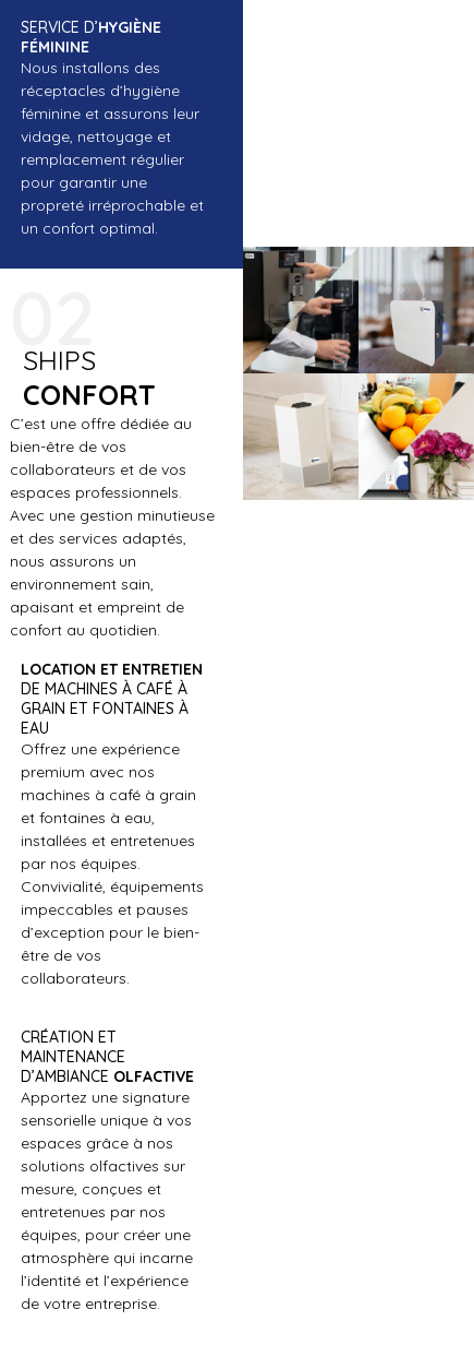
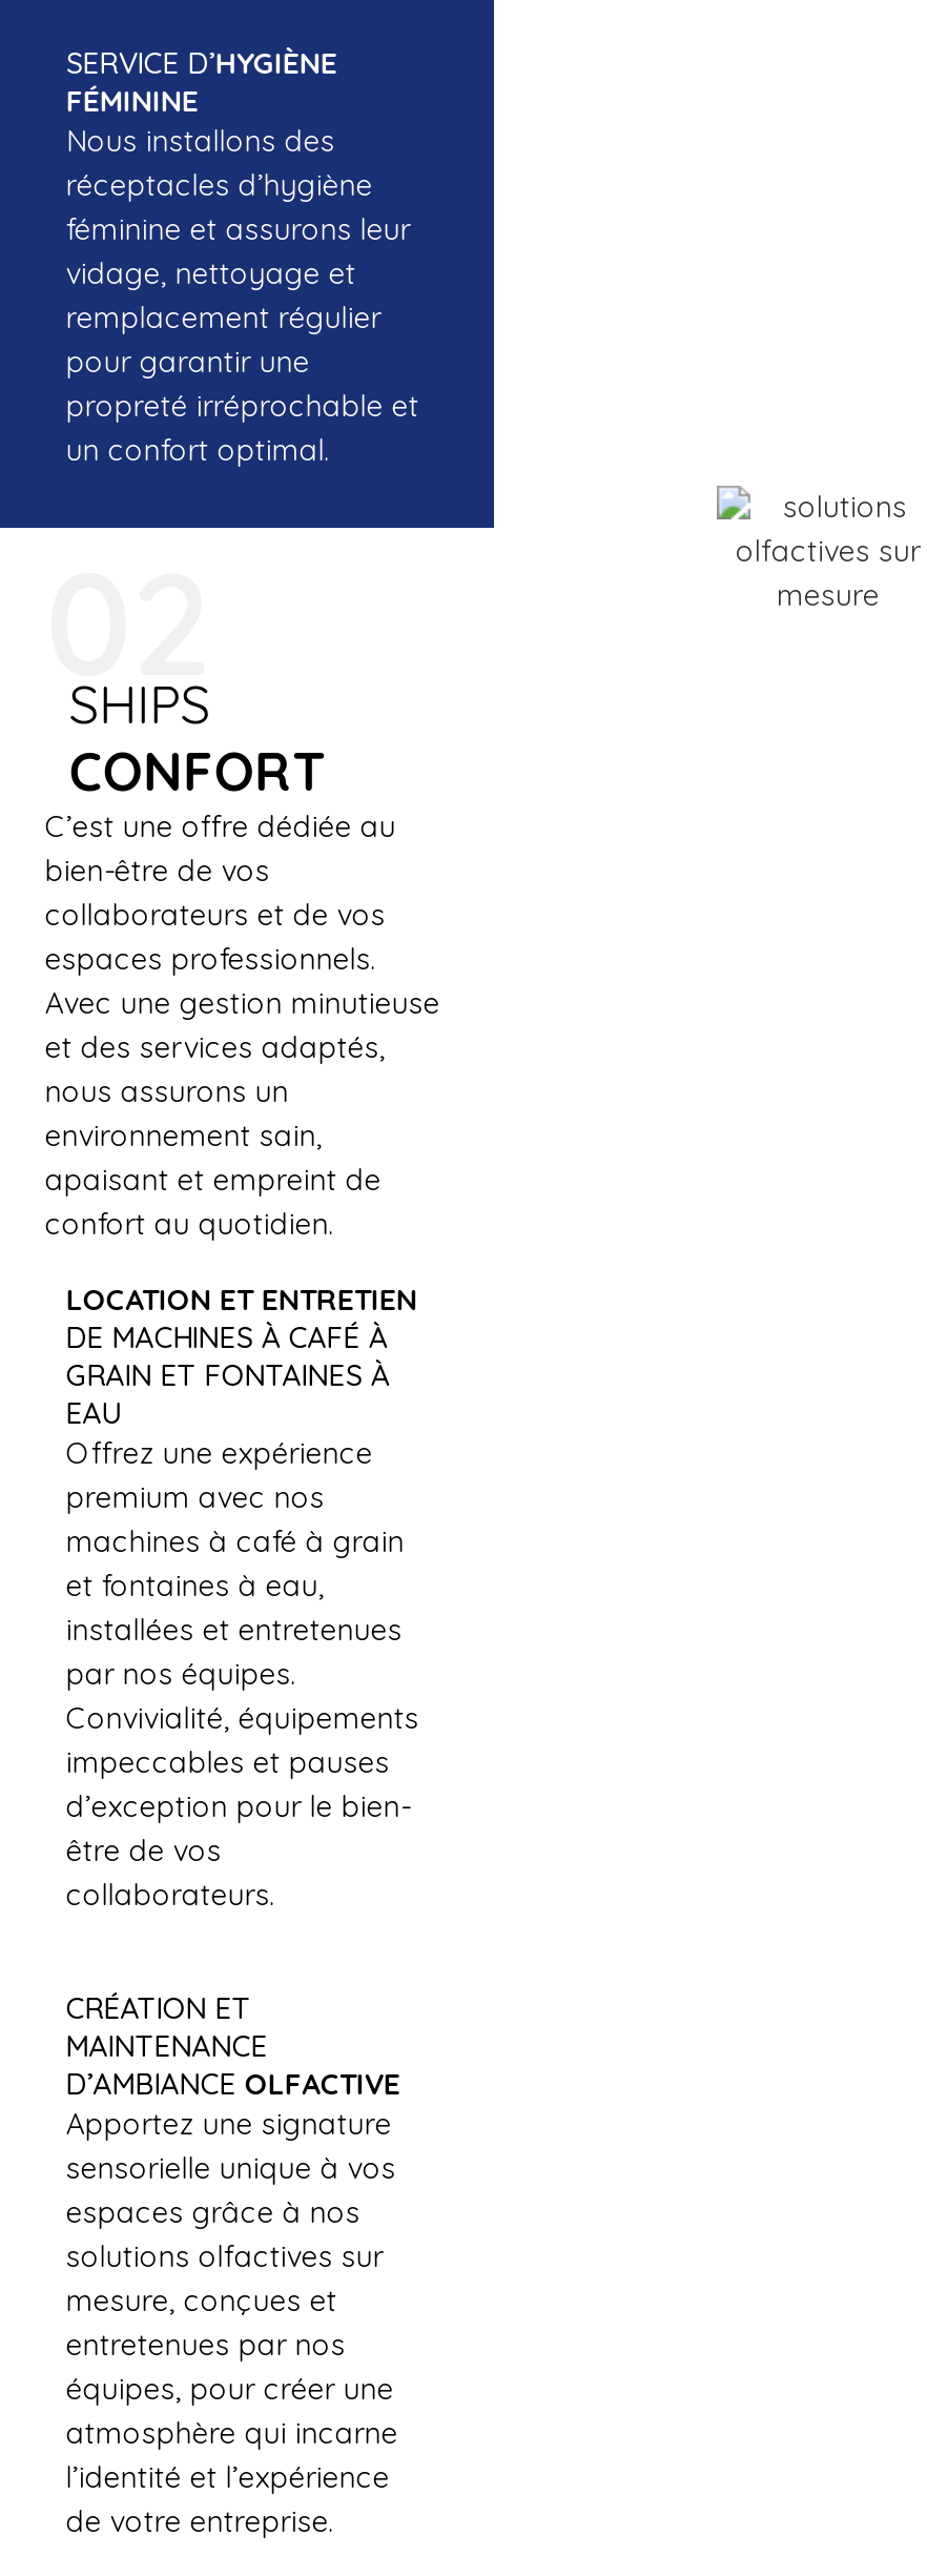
[242,246,471,501] [image] -> none

